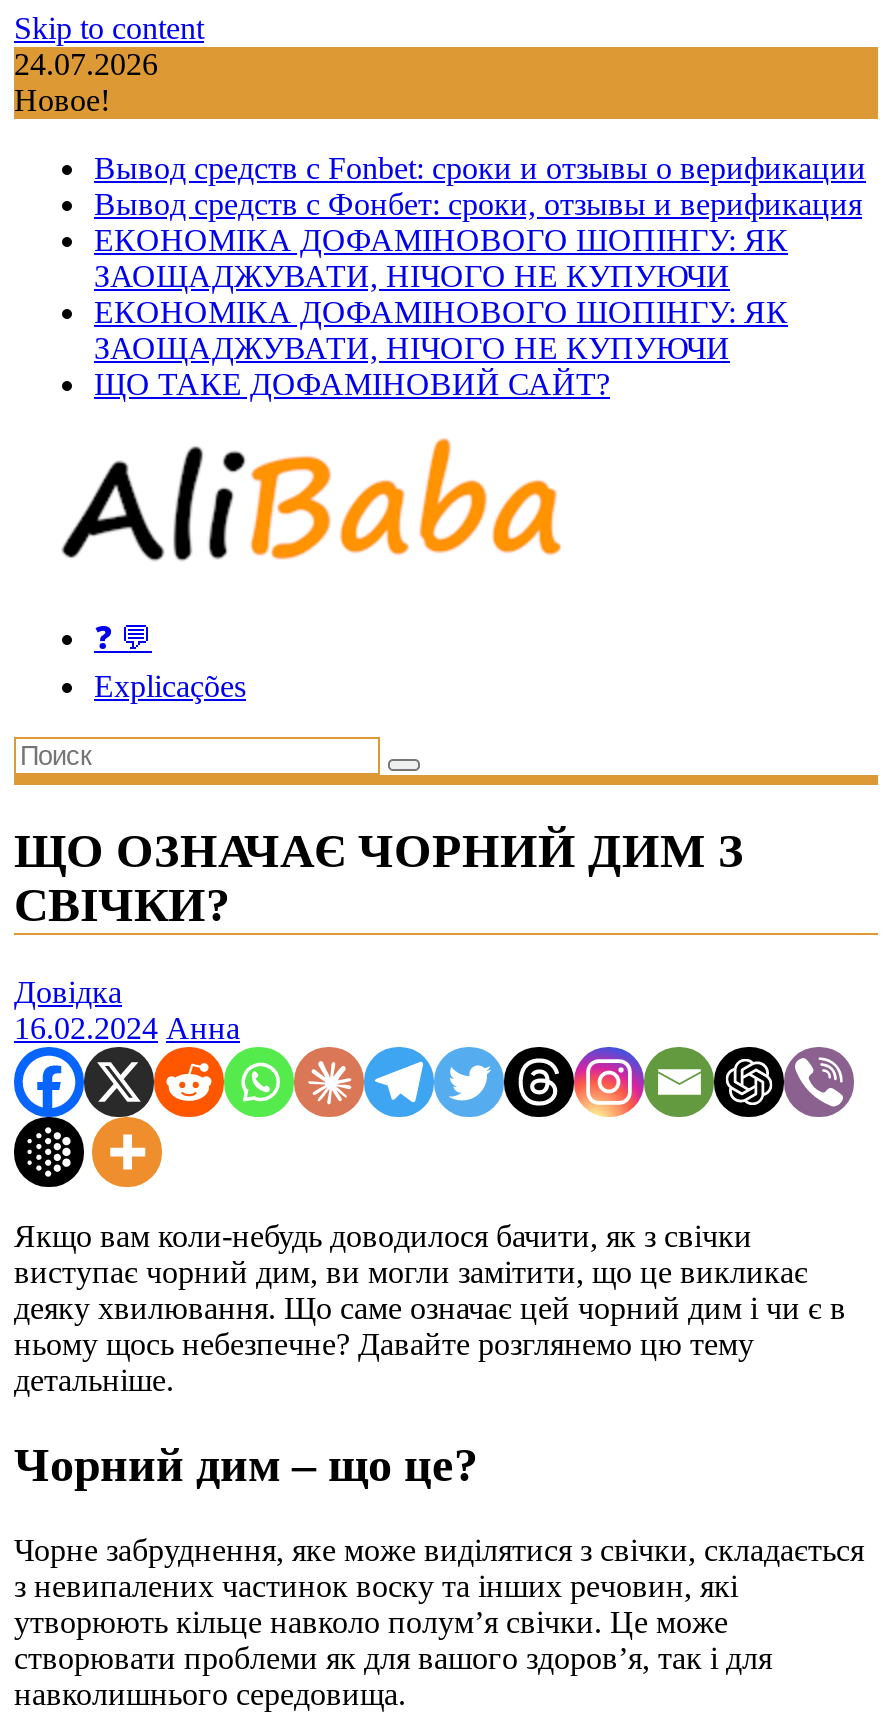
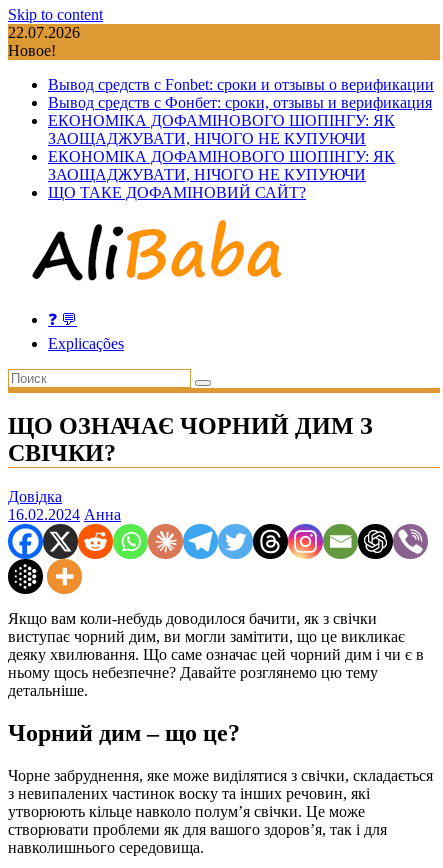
[14,47,158,81] 24.07.2026 -> [8,24,80,41] 22.07.2026

